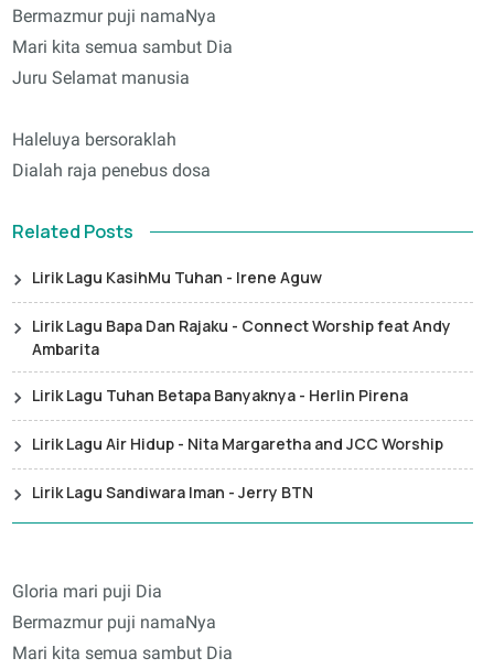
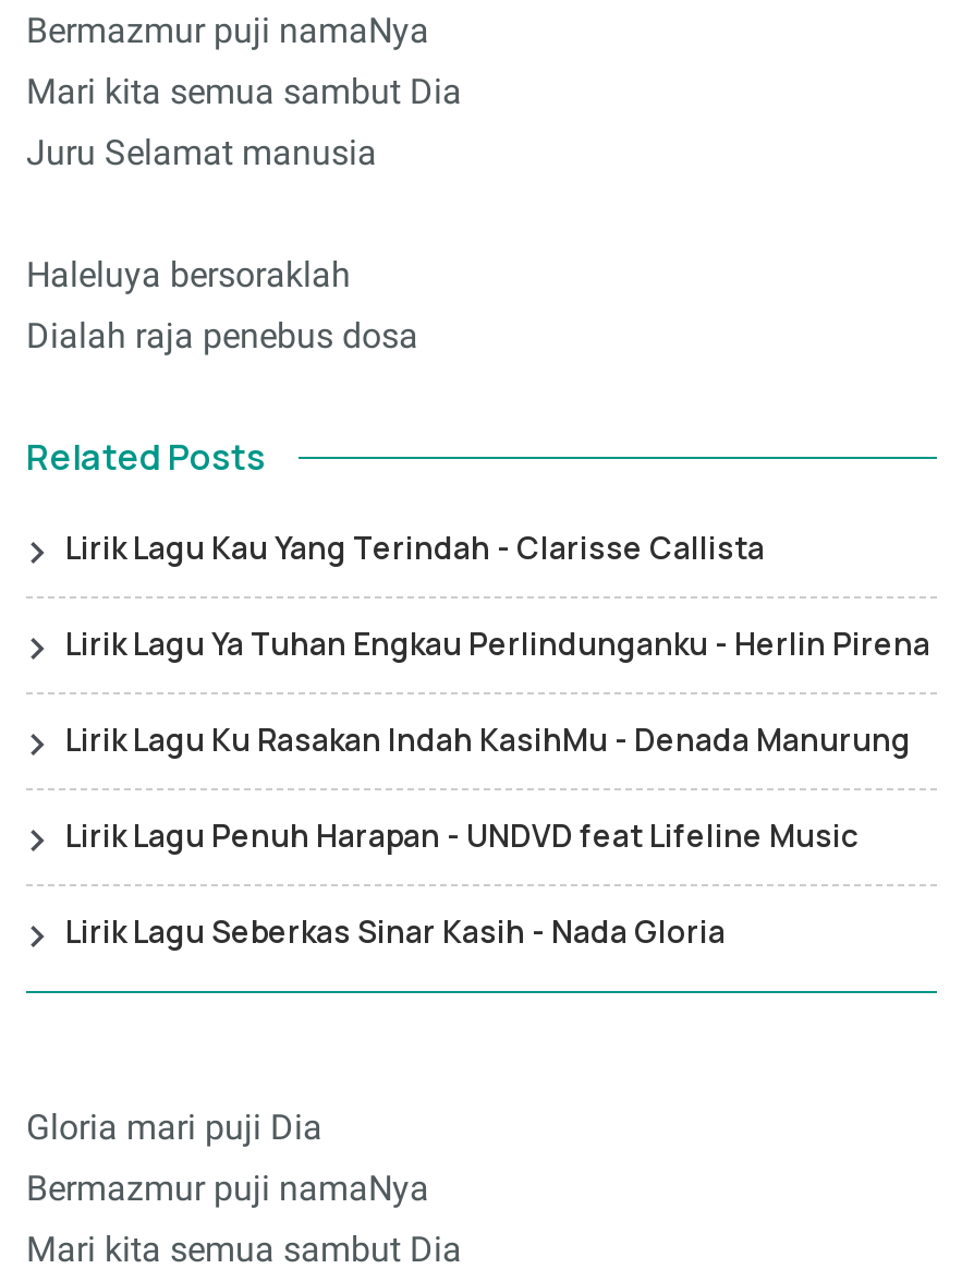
[32,267,322,288] Lirik Lagu KasihMu Tuhan - Irene Aguw -> [65,527,765,568] Lirik Lagu Kau Yang Terindah - Clarisse Callista
[32,315,451,359] Lirik Lagu Bapa Dan Rajaku - Connect Worship feat Andy | Ambarita -> [65,623,930,664] Lirik Lagu Ya Tuhan Engkau Perlindunganku - Herlin Pirena
[32,385,408,406] Lirik Lagu Tuhan Betapa Banyaknya - Herlin Pirena -> [65,718,911,760] Lirik Lagu Ku Rasakan Indah KasihMu - Denada Manurung
[32,433,443,454] Lirik Lagu Air Hidup - Nita Margaretha and JCC Worship -> [65,814,859,856] Lirik Lagu Penuh Harapan - UNDVD feat Lifeline Music
[32,482,313,503] Lirik Lagu Sandiwara Iman - Jerry BTN -> [65,910,726,952] Lirik Lagu Seberkas Sinar Kasih - Nada Gloria

